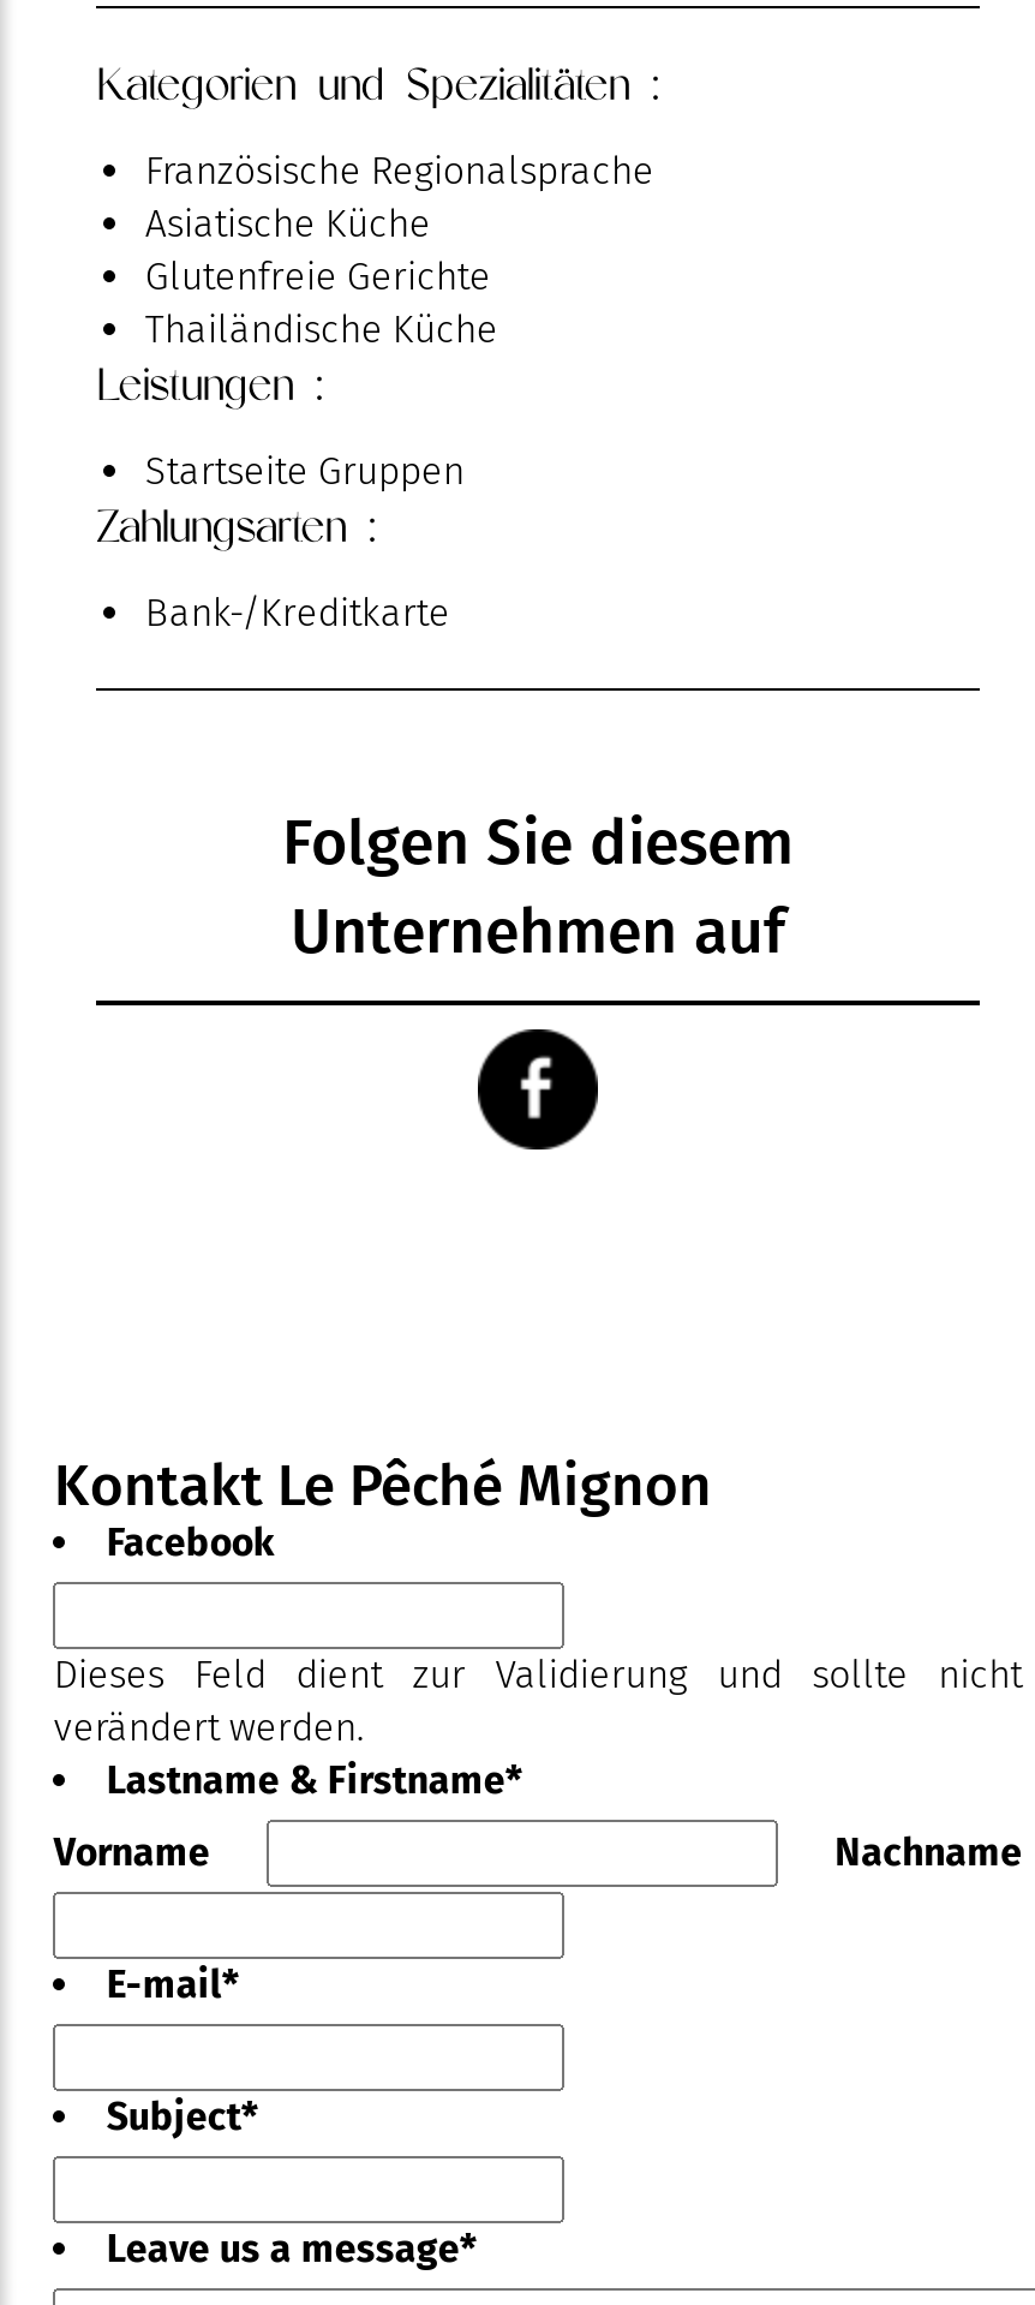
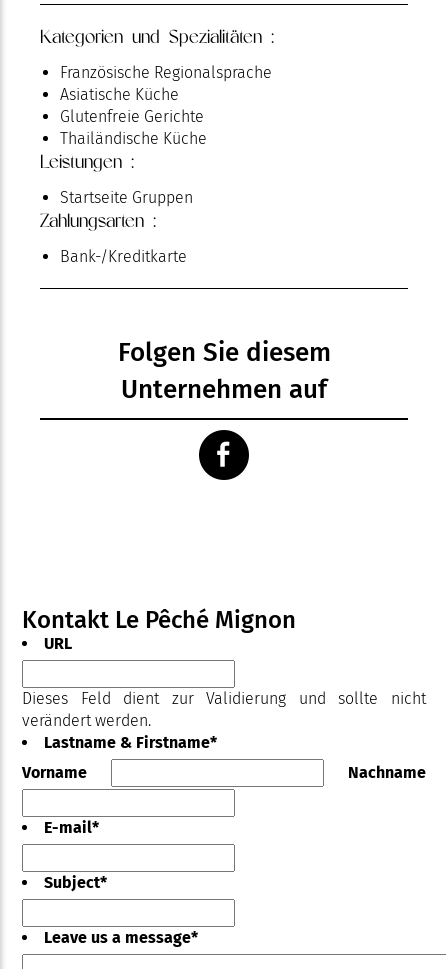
[107,1520,275,1566] Facebook -> [44,634,72,653] URL

